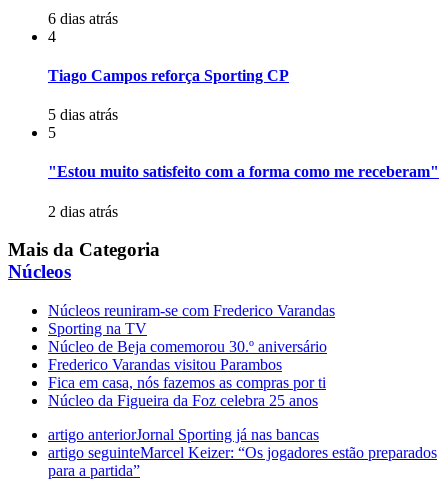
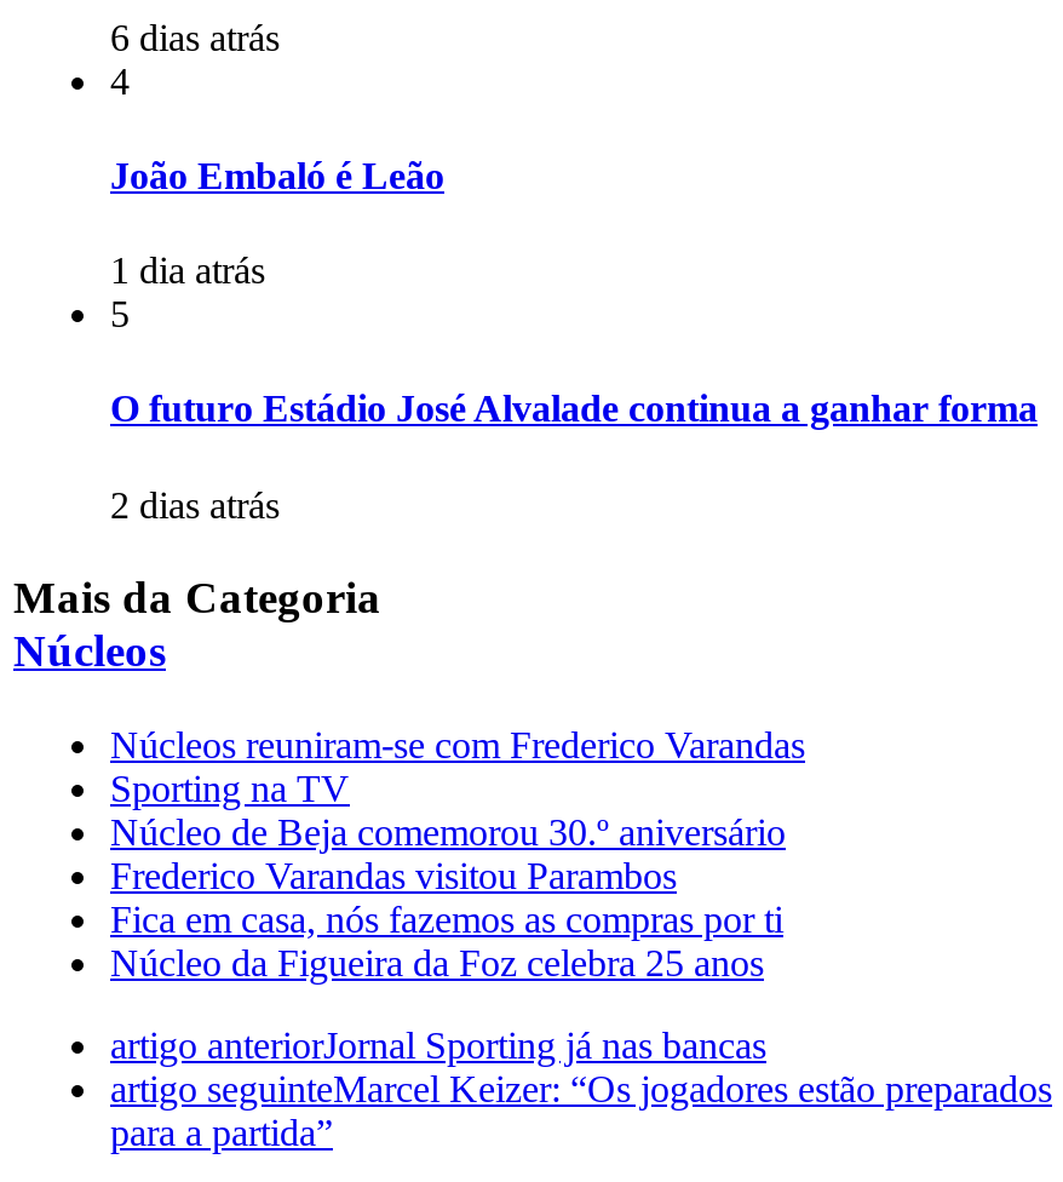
[48,67,289,84] Tiago Campos reforça Sporting CP -> [110,155,444,196] João Embaló é Leão
[48,106,118,123] 5 dias atrás -> [110,250,265,291] 1 dia atrás
[48,163,439,180] "Estou muito satisfeito com a forma como me receberam" -> [110,389,1038,430] O futuro Estádio José Alvalade continua a ganhar forma

